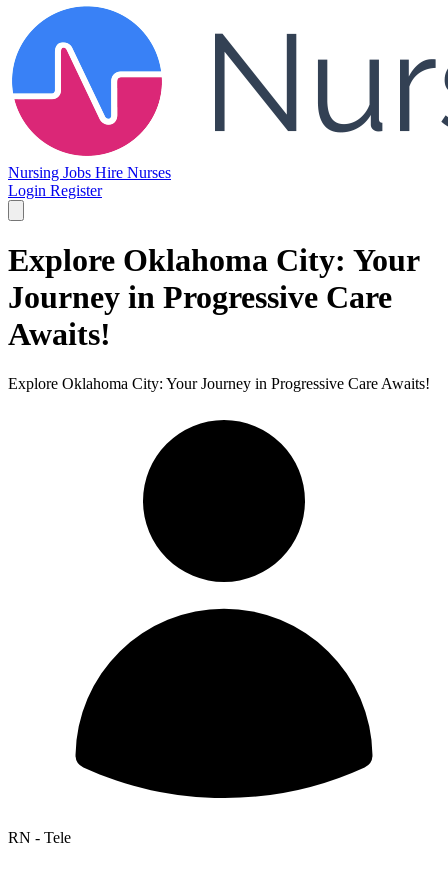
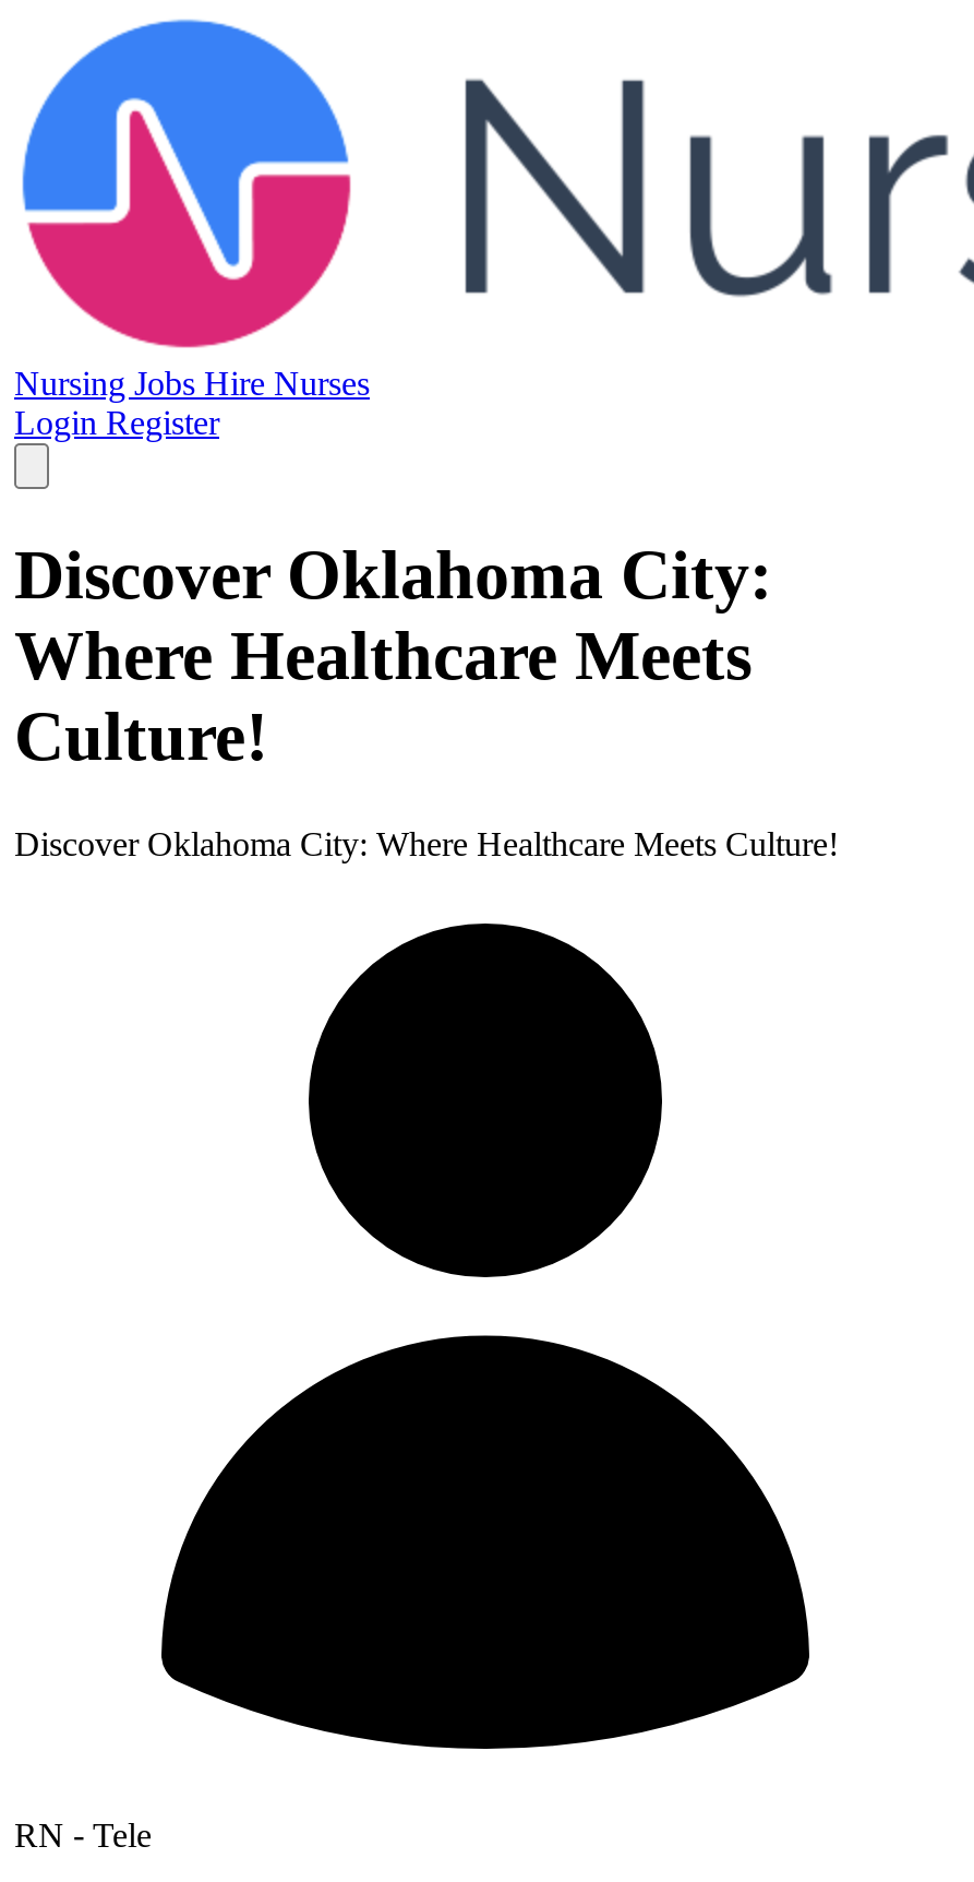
[8,242,419,352] Explore Oklahoma City: Your | Journey in Progressive Care | Awaits! -> [14,536,773,776] Discover Oklahoma City: | Where Healthcare Meets | Culture!
[8,375,430,392] Explore Oklahoma City: Your Journey in Progressive Care Awaits! -> [14,825,839,862] Discover Oklahoma City: Where Healthcare Meets Culture!

